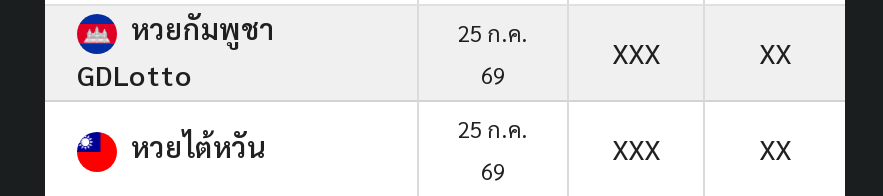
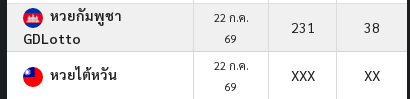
[458,18,528,48] 25 ก.ค. -> [213,10,248,25] 22 ก.ค.
[612,34,791,70] XXX | XX -> [290,18,380,36] 231 | 38
[458,114,528,144] 25 ก.ค. -> [213,58,248,73] 22 ก.ค.

